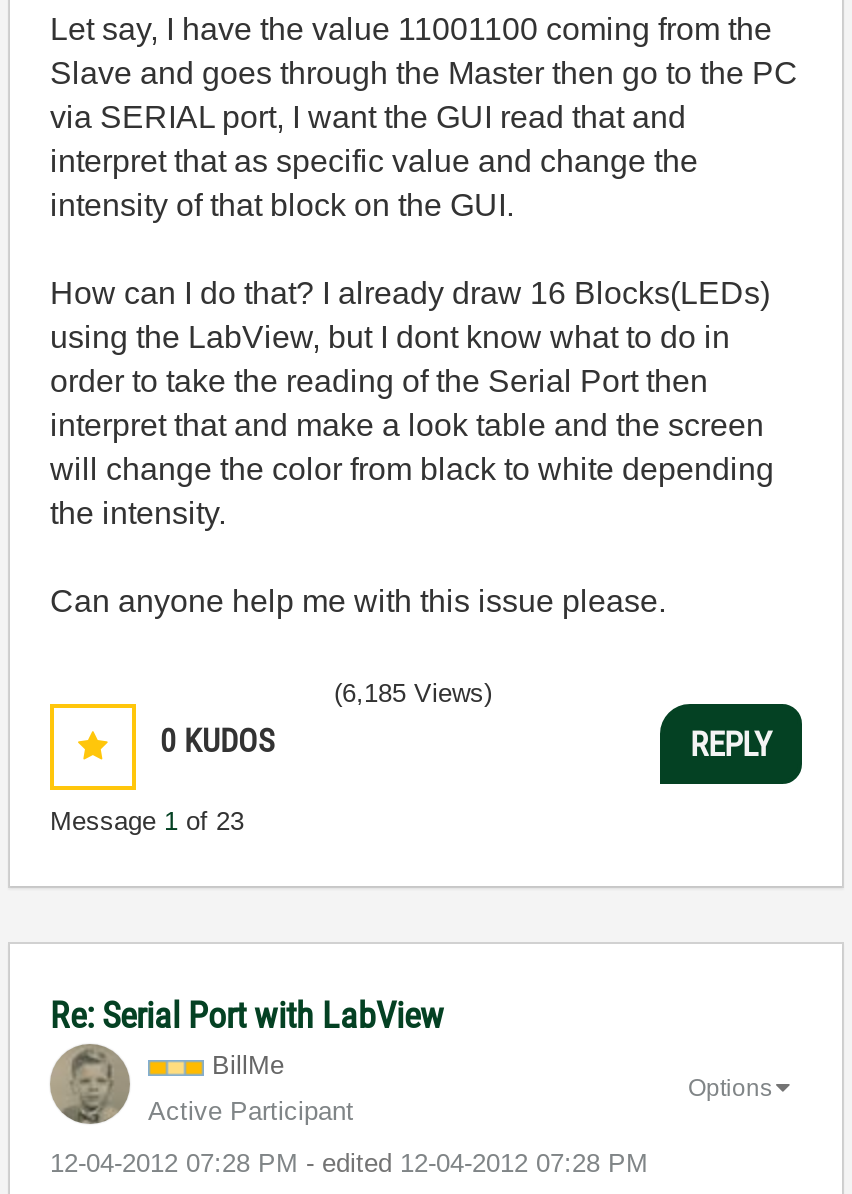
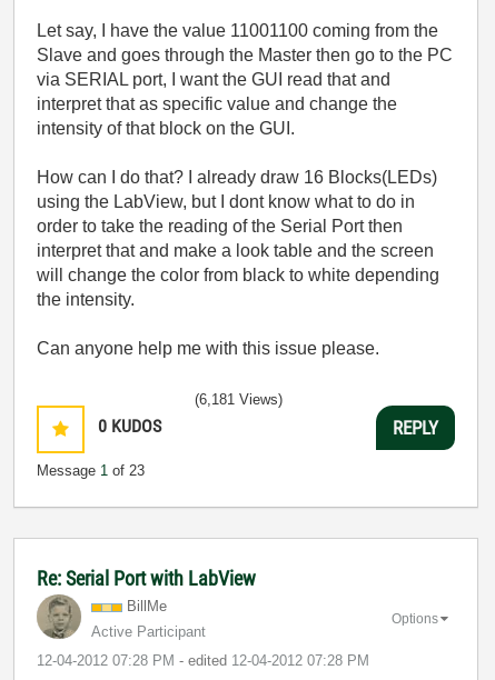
[334,678,492,708] (6,185 Views) -> [195,391,283,408] (6,181 Views)

